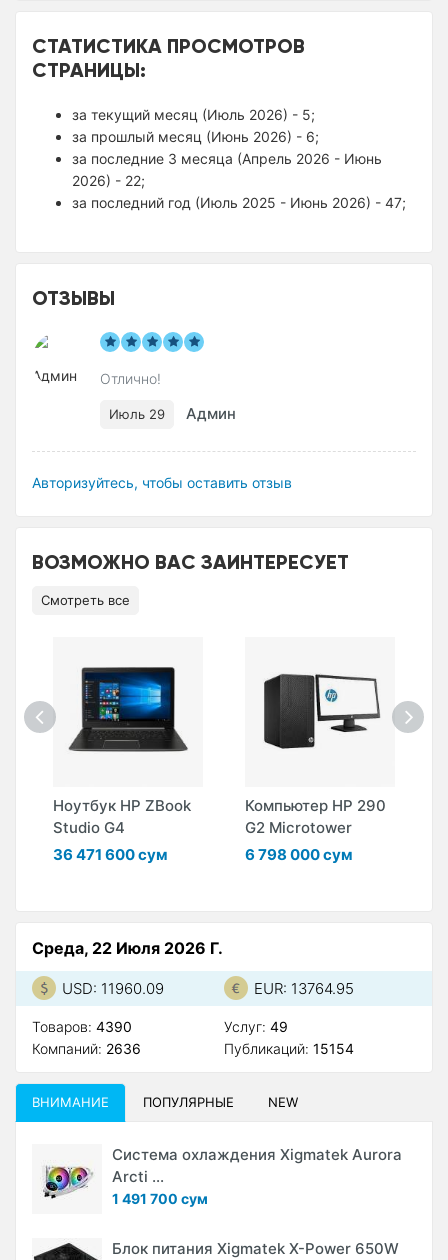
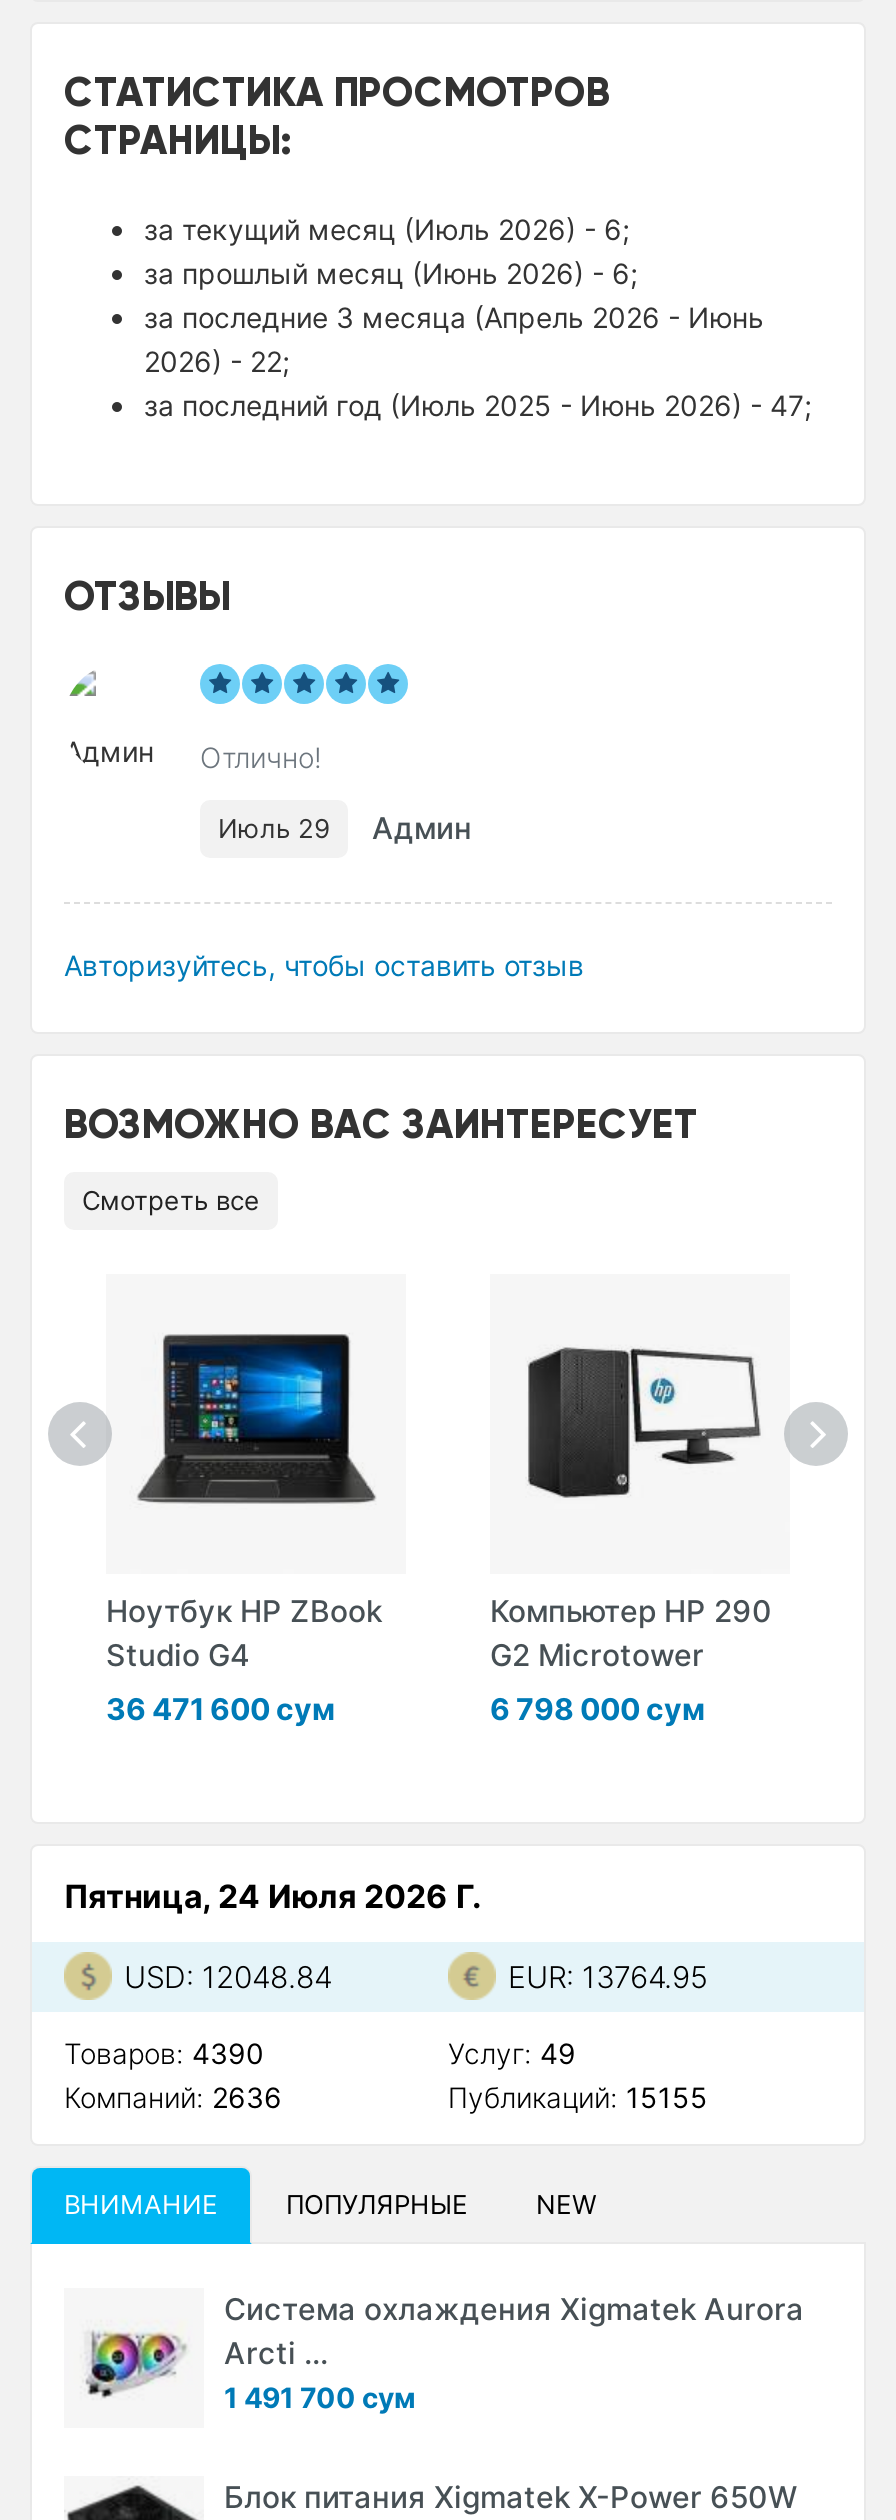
[72,106,315,123] за текущий месяц (Июль 2026) - 5; -> [144,212,630,246] за текущий месяц (Июль 2026) - 6;
[32,938,223,958] Среда, 22 Июля 2026 Г. -> [64,1876,482,1916] Пятница, 24 Июля 2026 Г.
[62,979,164,998] USD: 11960.09 -> [124,1958,332,1996] USD: 12048.84
[224,1040,354,1057] Публикаций: 15154 -> [448,2080,708,2114] Публикаций: 15155

